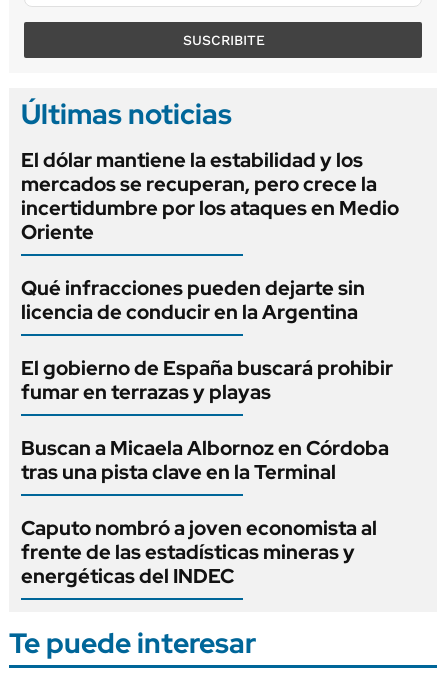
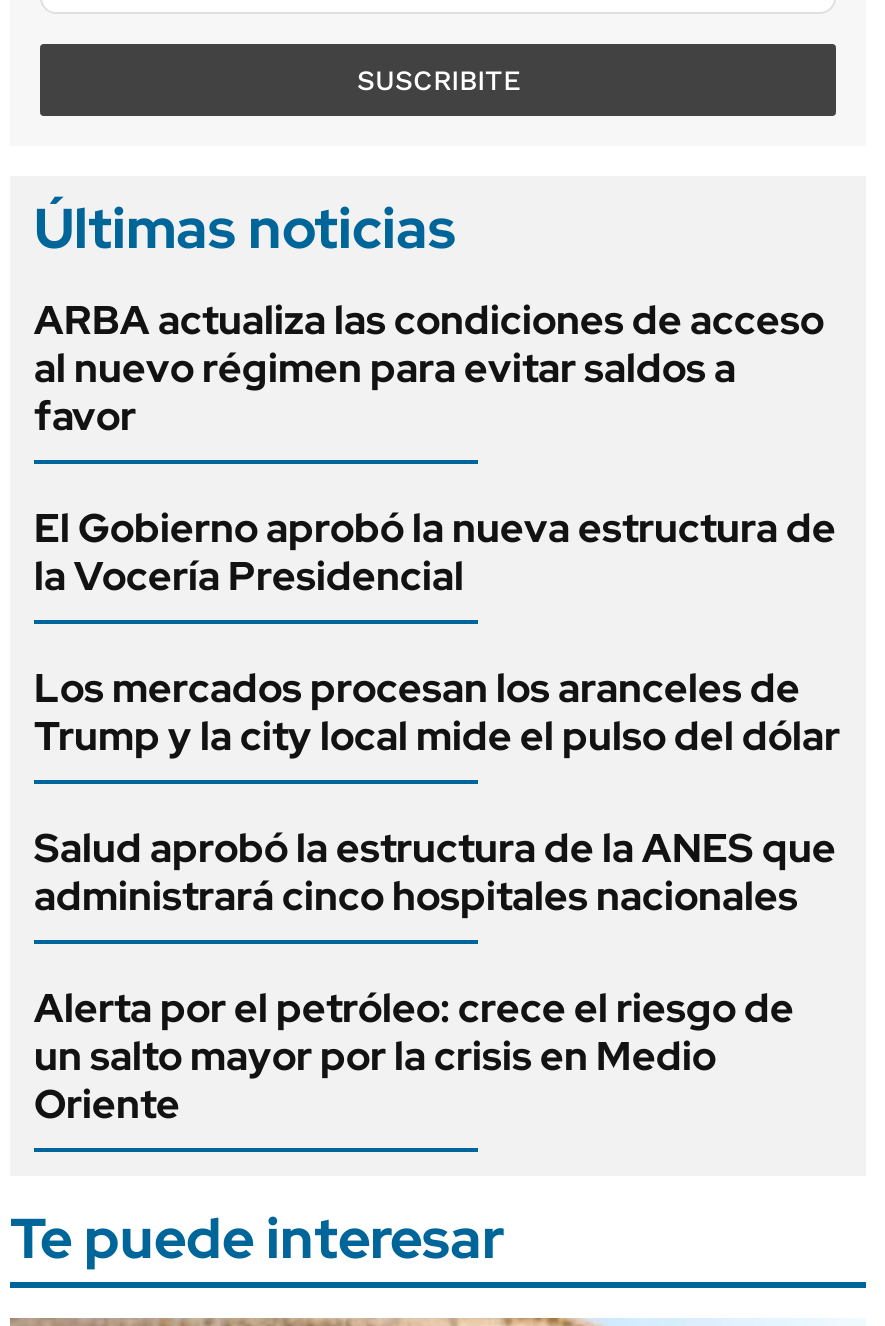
[21,147,399,221] El dólar mantiene la estabilidad y los | mercados se recuperan, pero crece la | incertidumbre por los ataques en Medio -> [34,293,840,1081] ARBA actualiza las condiciones de acceso | al nuevo régimen para evitar saldos a | favor | El Gobierno aprobó la nueva estructura de | la Vocería Presidencial | Los mercados procesan los aranceles de | Trump y la city local mide el pulso del dólar | Salud aprobó la estructura de la ANES que | administrará cinco hospitales nacionales | Alerta por el petróleo: crece el riesgo de | un salto mayor por la crisis en Medio
moved [21,219,94,245] -> [34,1077,180,1129]: Oriente
[21,275,393,589] Qué infracciones pueden dejarte sin | licencia de conducir en la Argentina | El gobierno de España buscará prohibir | fumar en terrazas y playas | Buscan a Micaela Albornoz en Córdoba | tras una pista clave en la Terminal | Caputo nombró a joven economista al | frente de las estadísticas mineras y | energéticas del INDEC -> none

